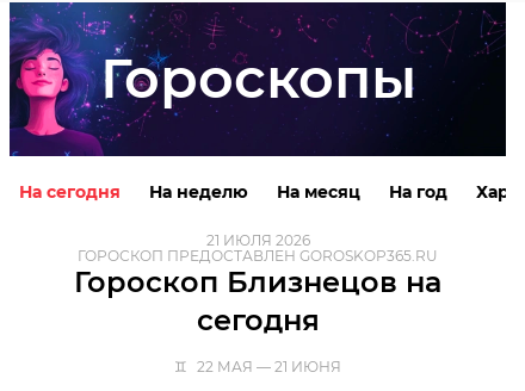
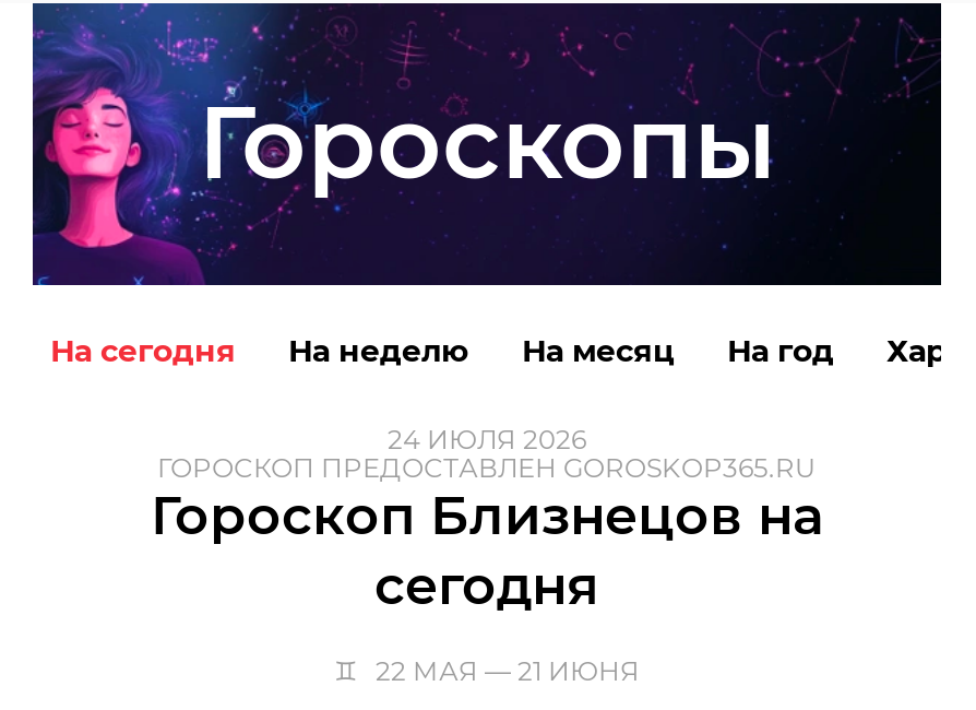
[206,231,310,249] 21 ИЮЛЯ 2026 -> [388,423,586,455] 24 ИЮЛЯ 2026

